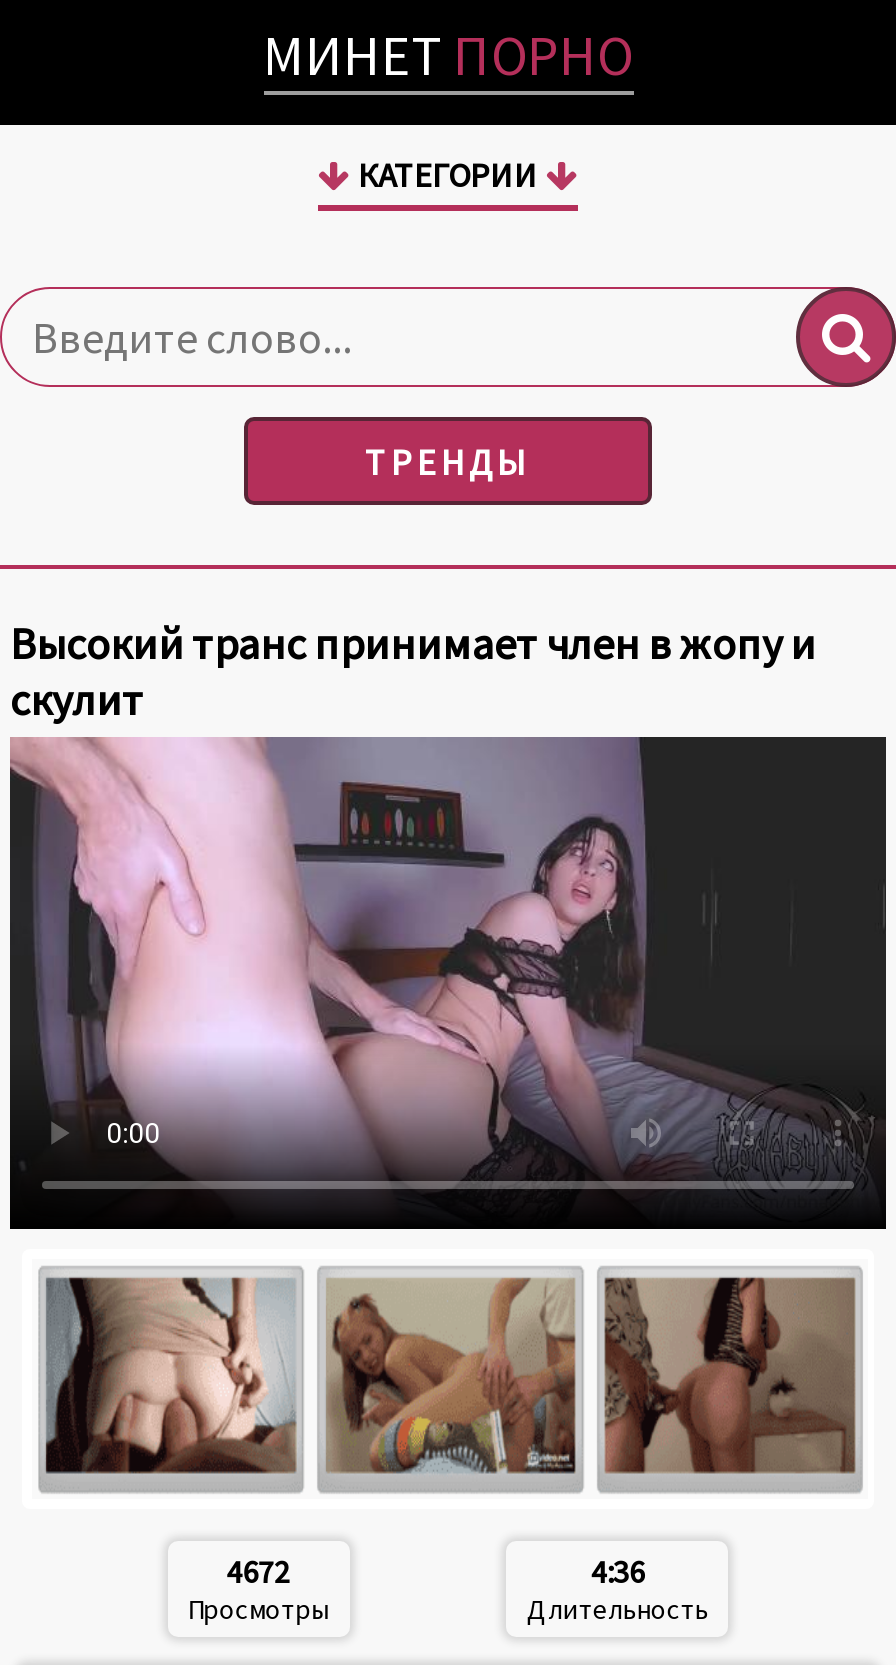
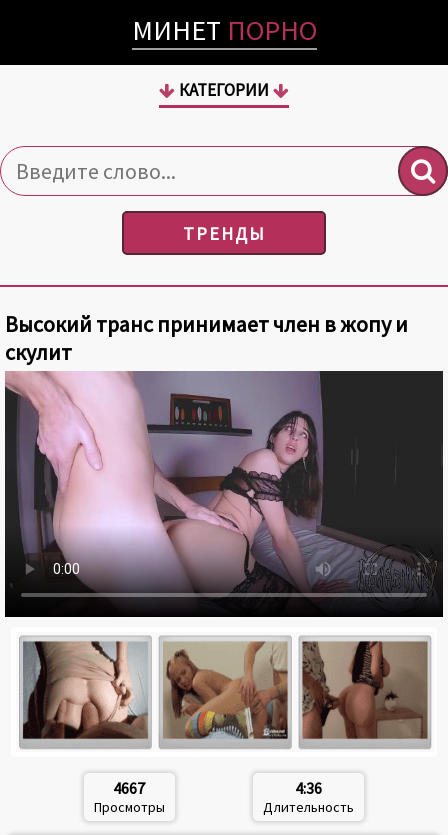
[226,1552,290,1592] 4672 -> [113,778,145,798] 4667

